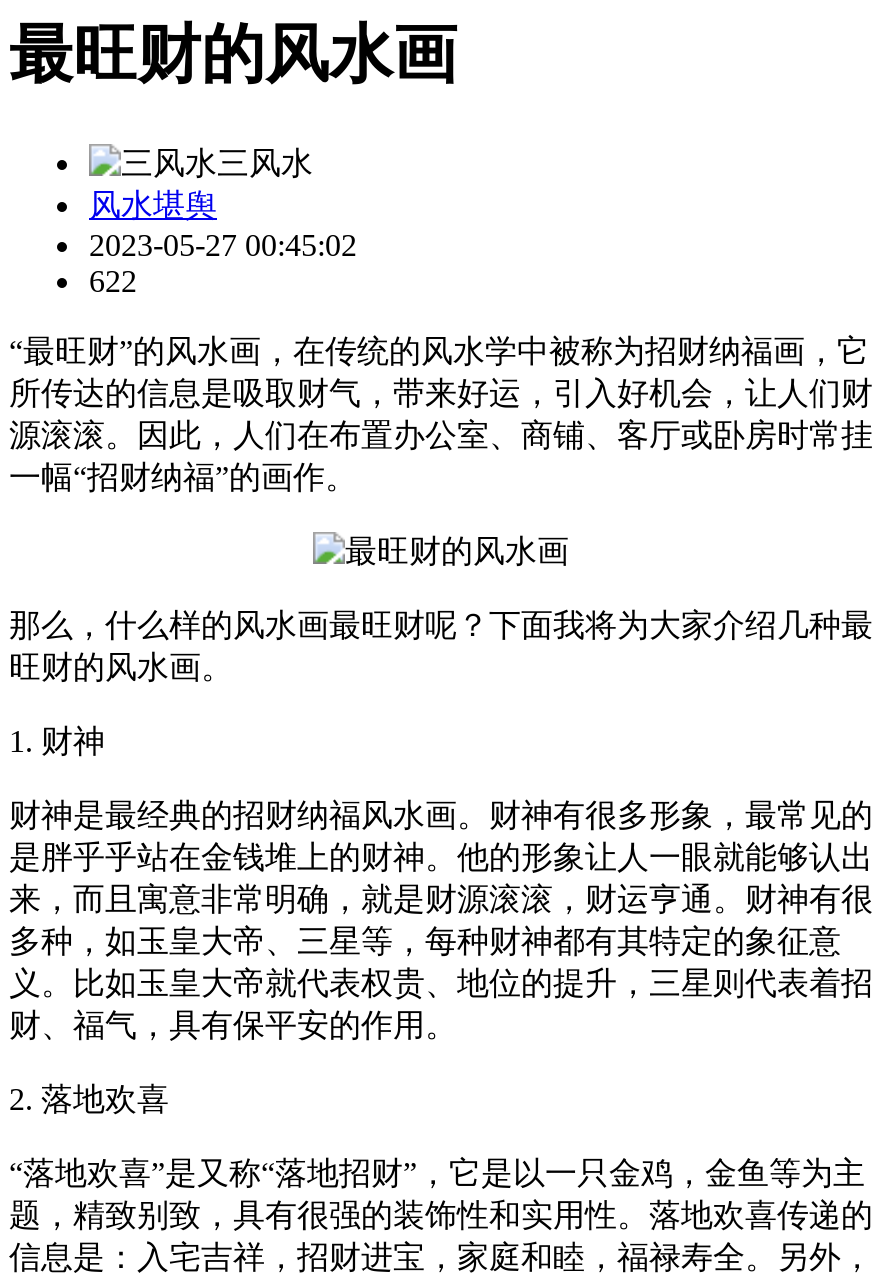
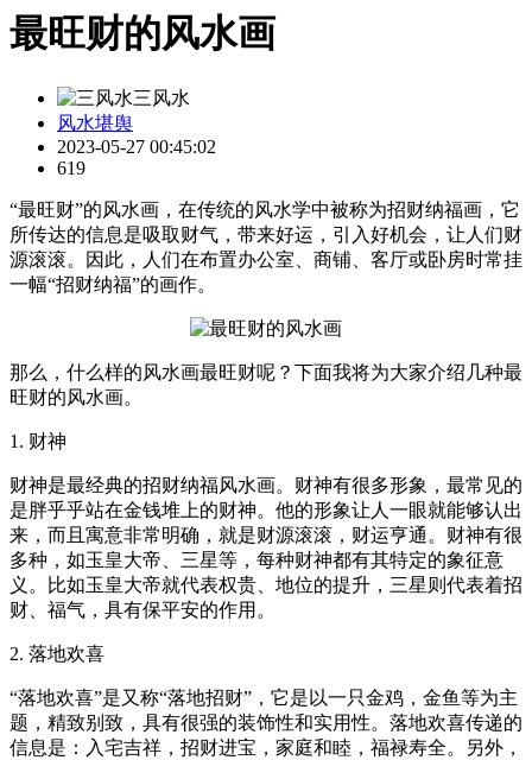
[89,264,137,298] 622 -> [57,158,85,178] 619

